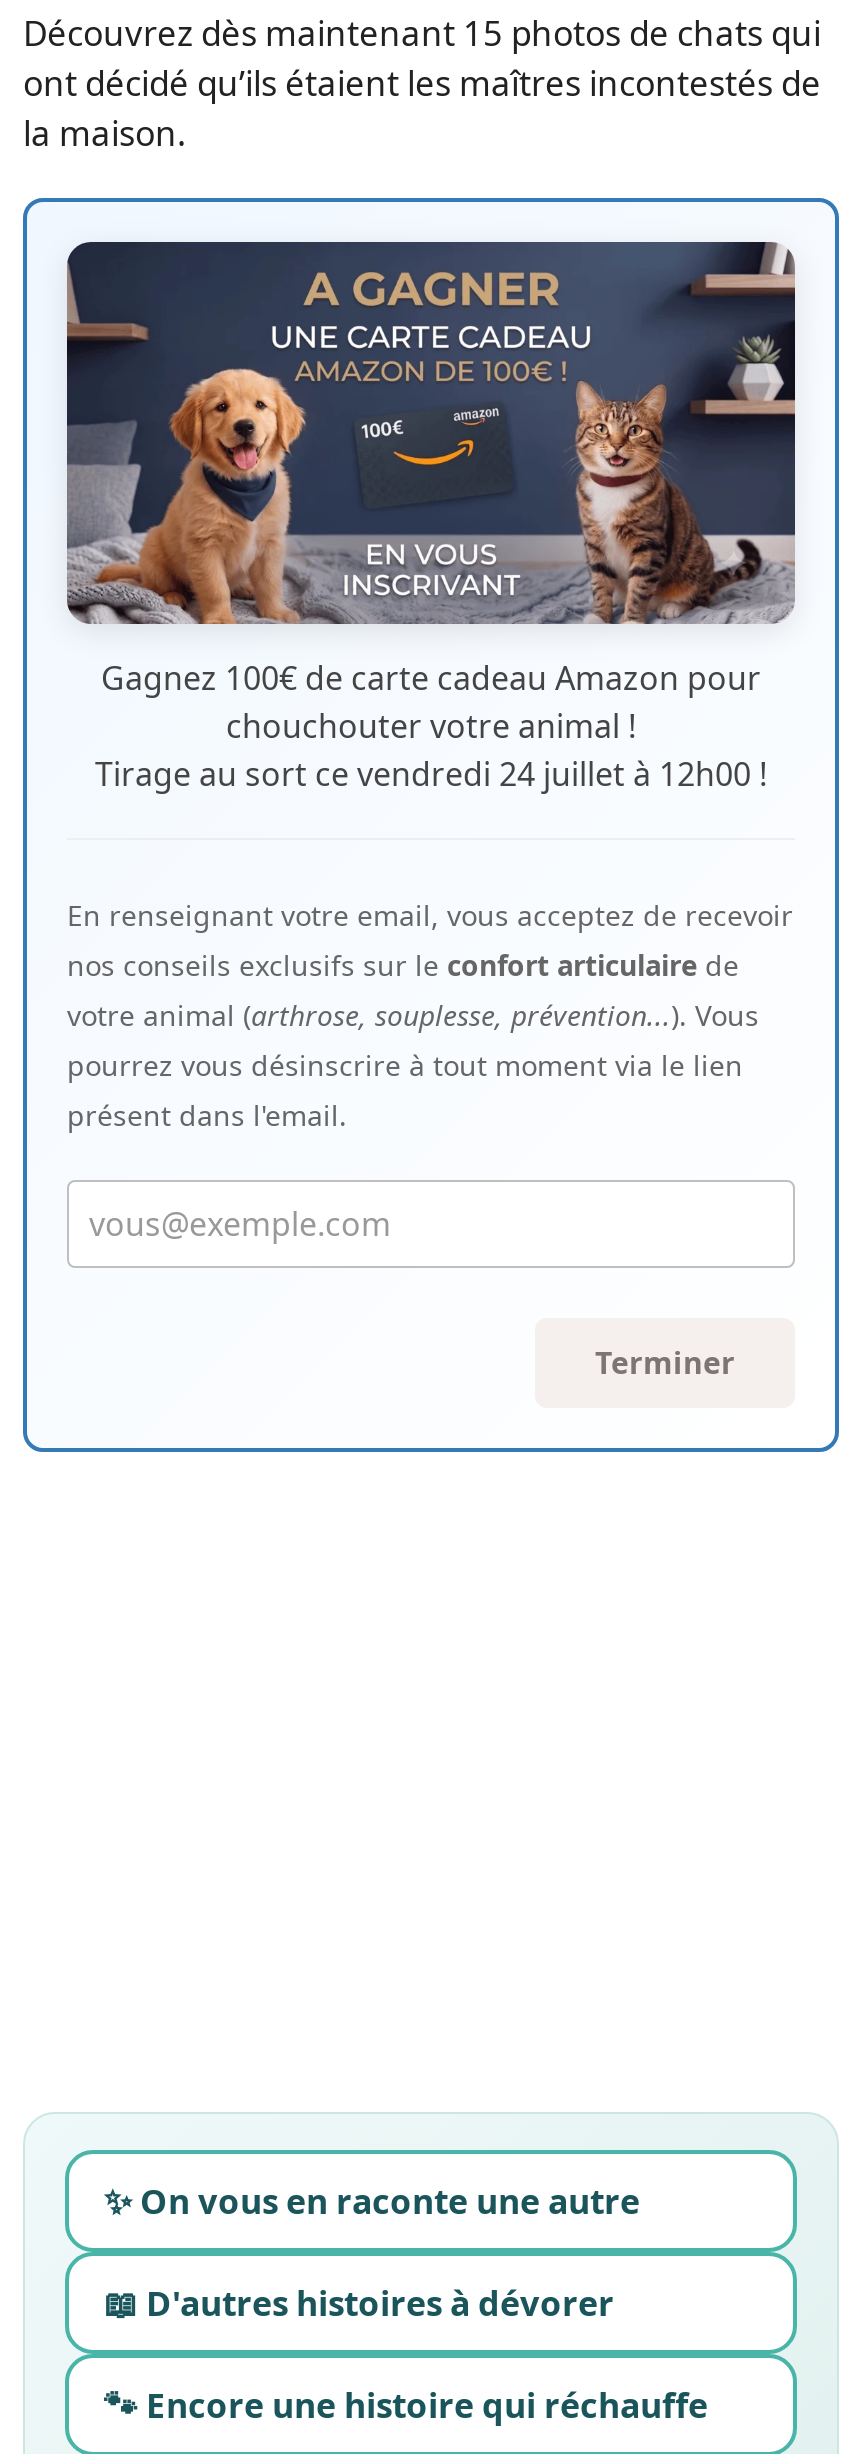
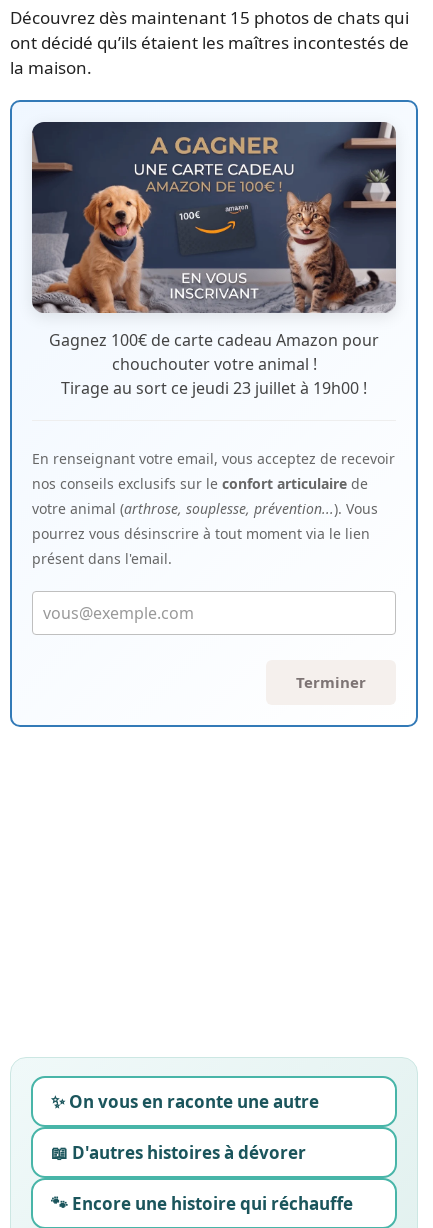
[95,752,767,796] Tirage au sort ce vendredi 24 juillet à 12h00 ! -> [61,377,367,399] Tirage au sort ce jeudi 23 juillet à 19h00 !

